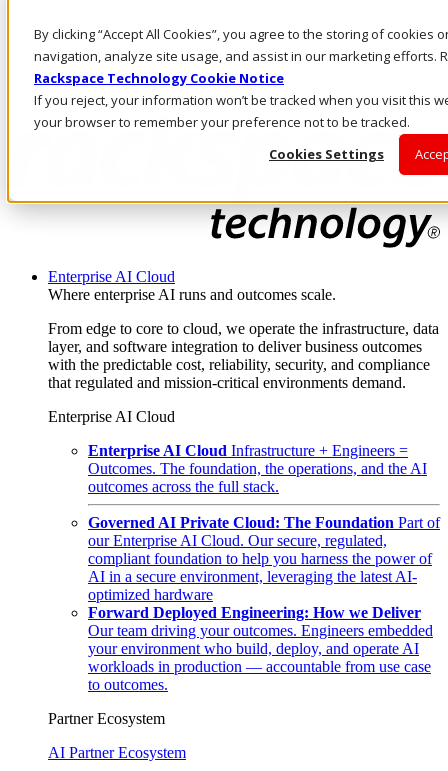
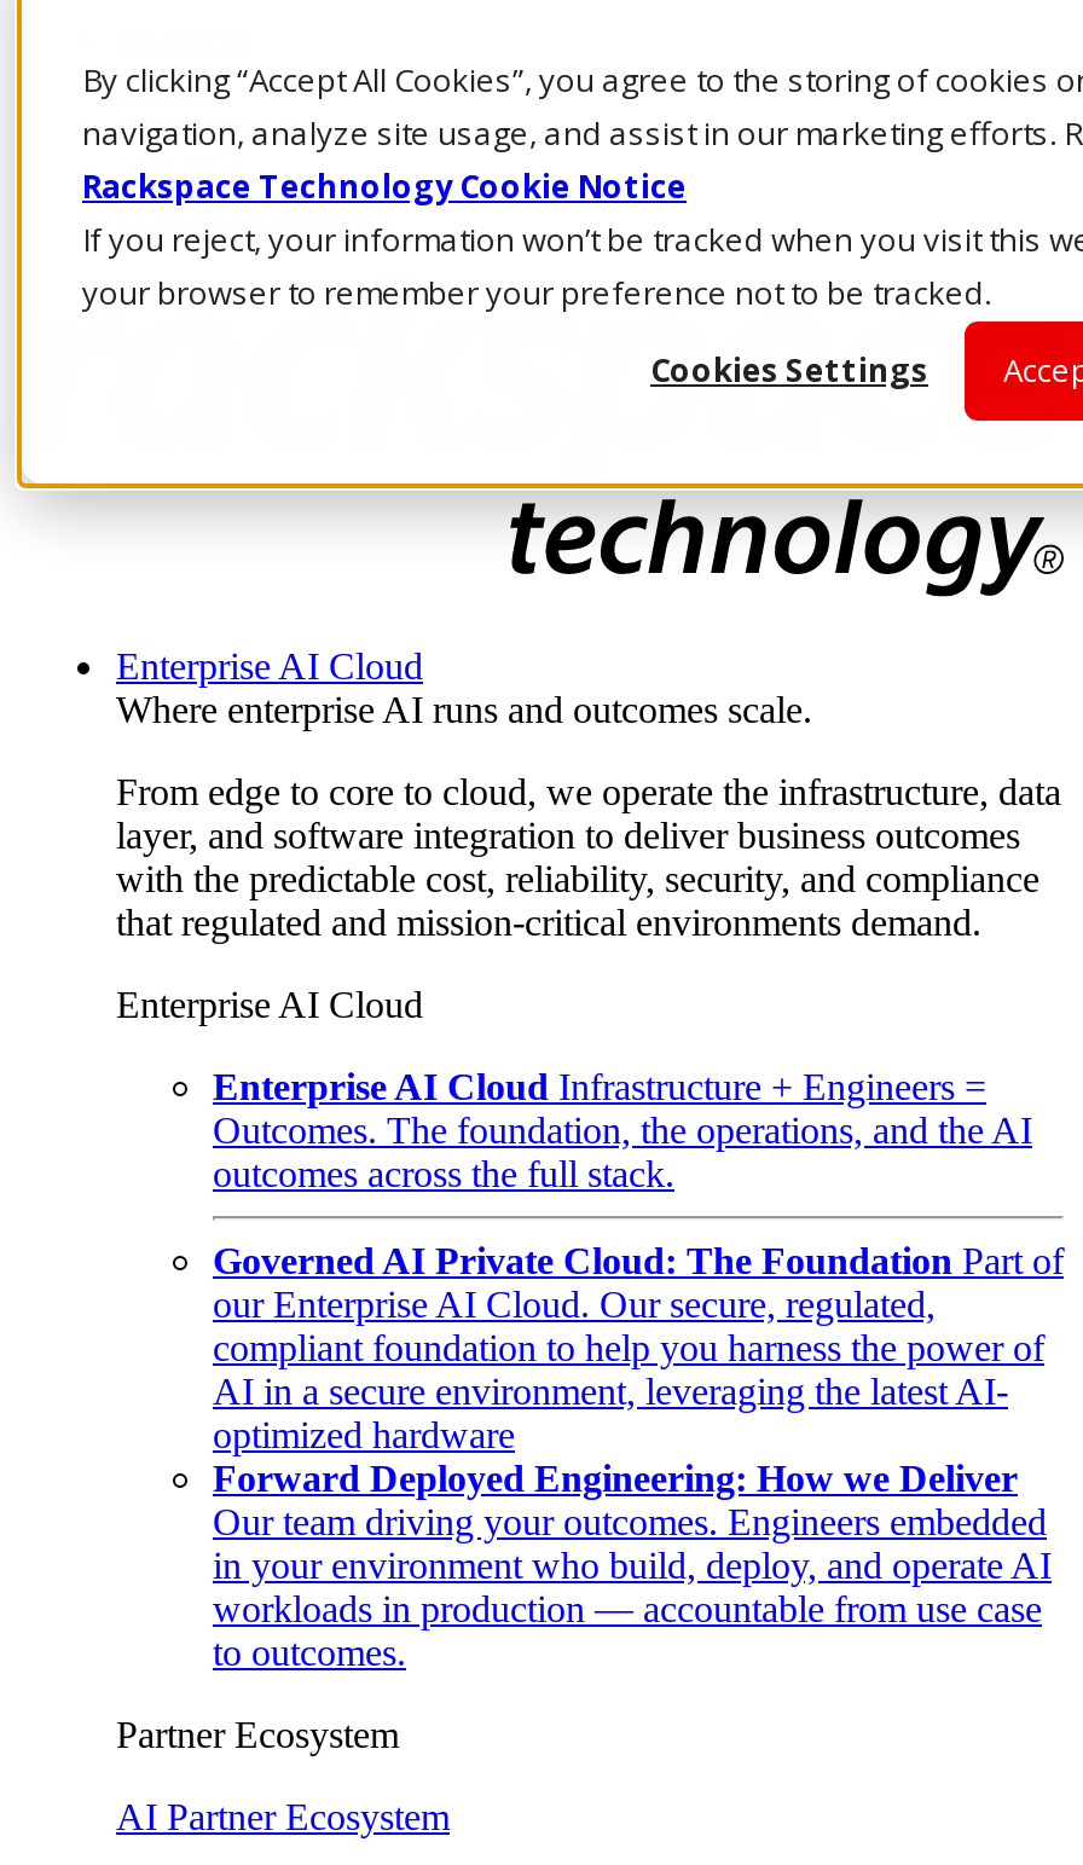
[88,640,419,657] your environment who build, deploy, and operate AI -> [213,1545,1052,1586] in your environment who build, deploy, and operate AI

